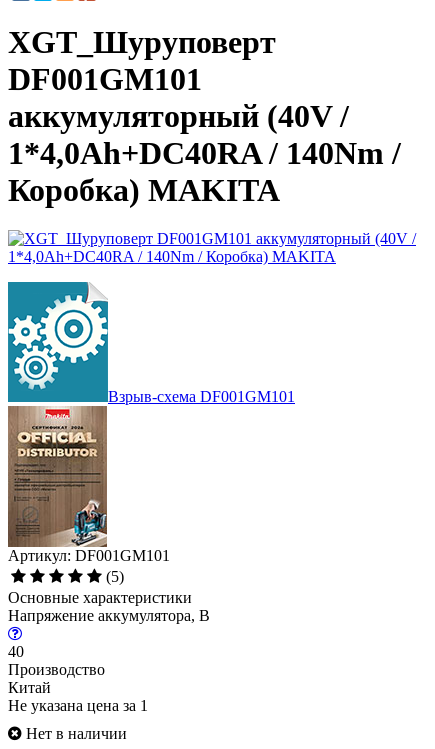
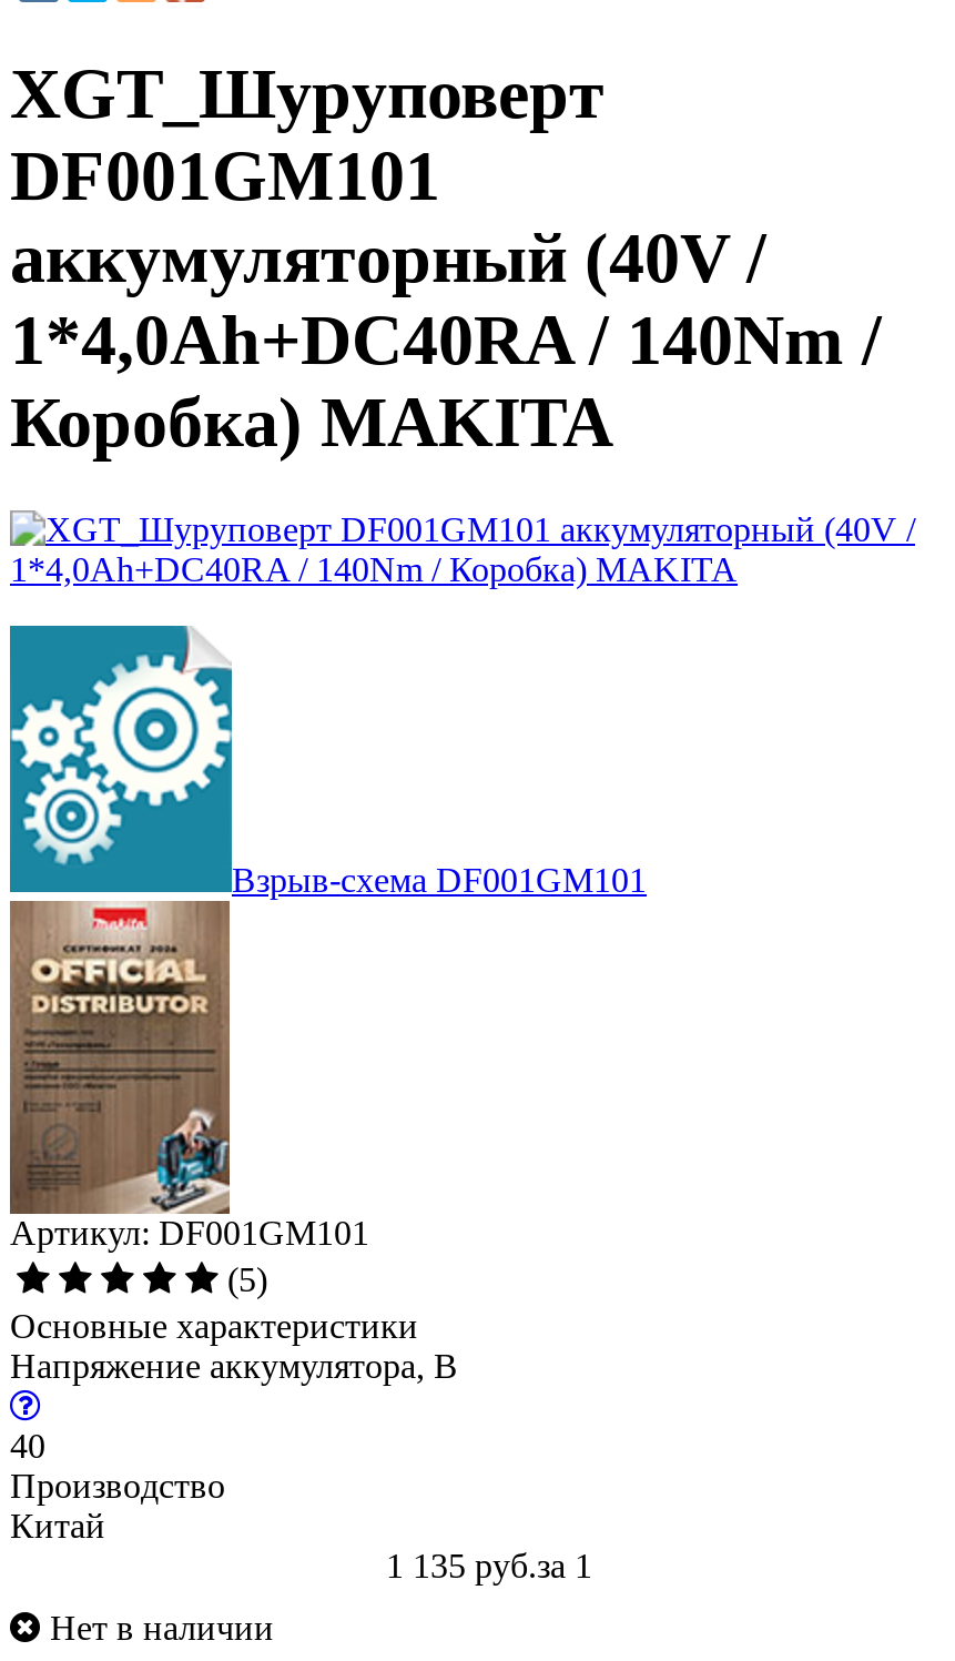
[8,697,148,714] Не указана цена за 1 -> [386,1547,592,1585] 1 135 руб.за 1

